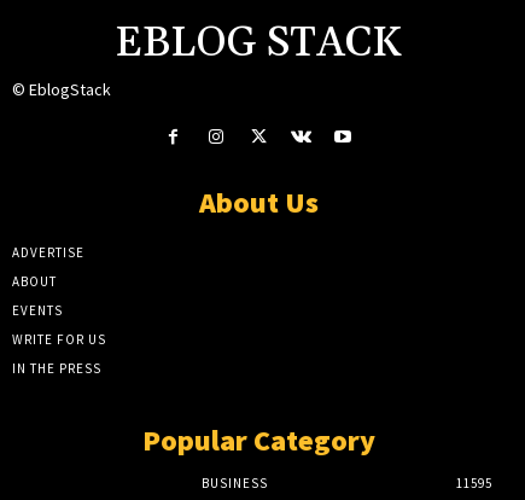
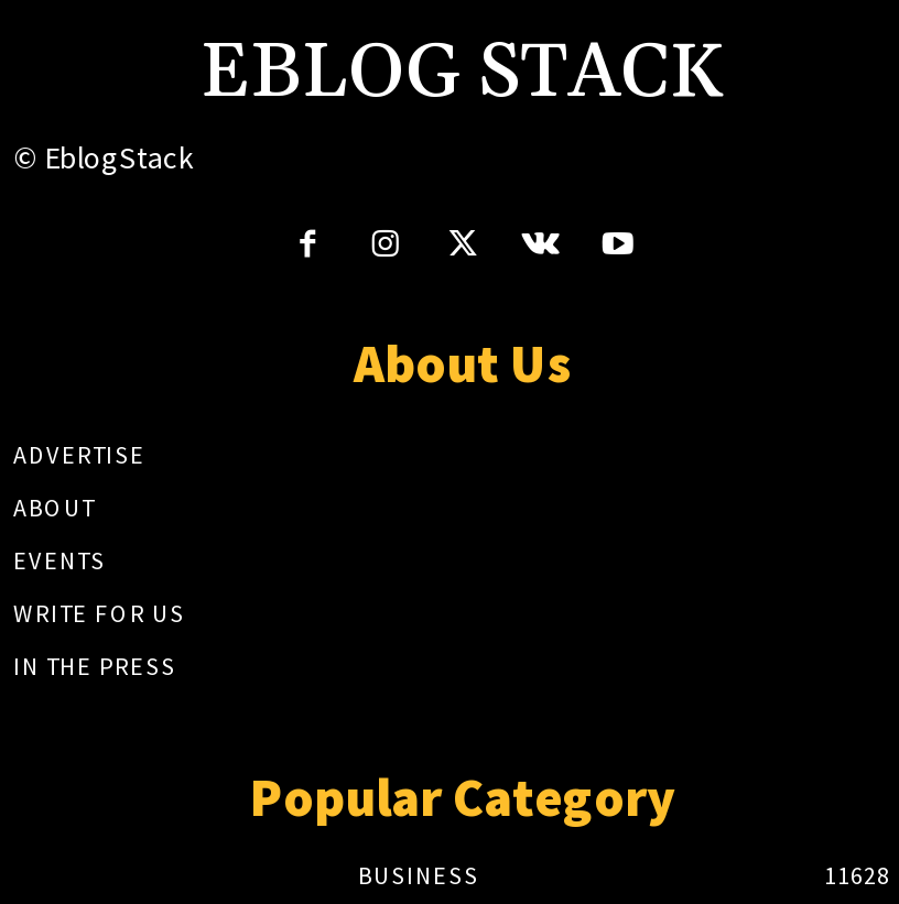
[456,474,492,491] 11595 -> [824,860,890,890] 11628

